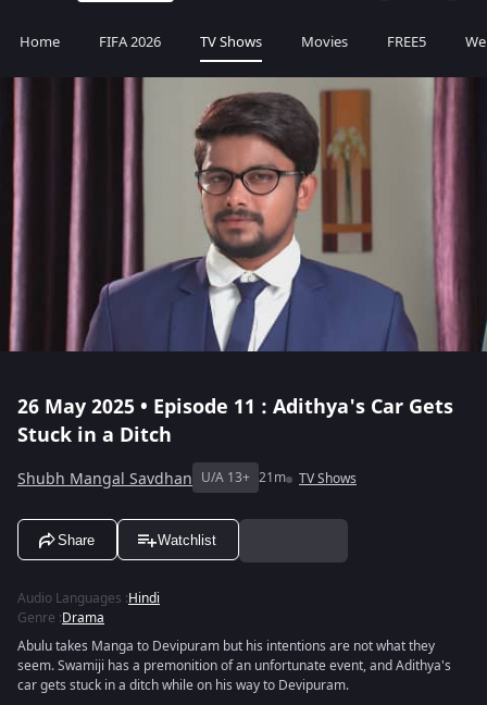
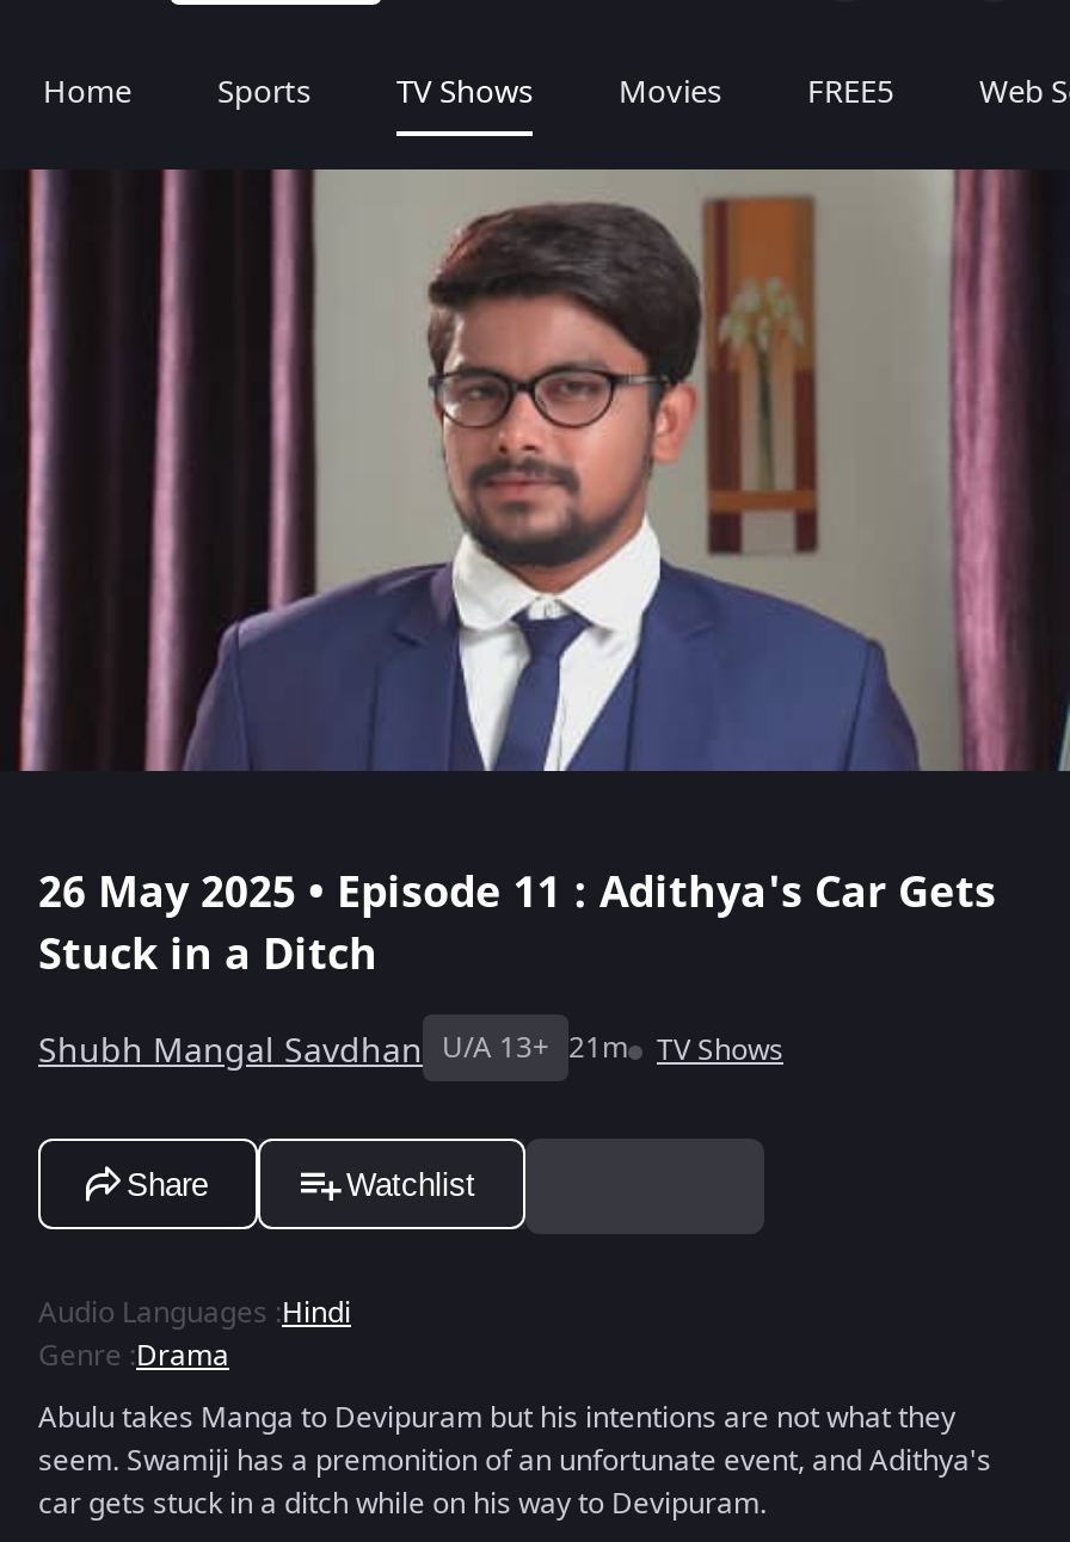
[99,32,161,52] FIFA 2026 -> [217,69,310,115] Sports

